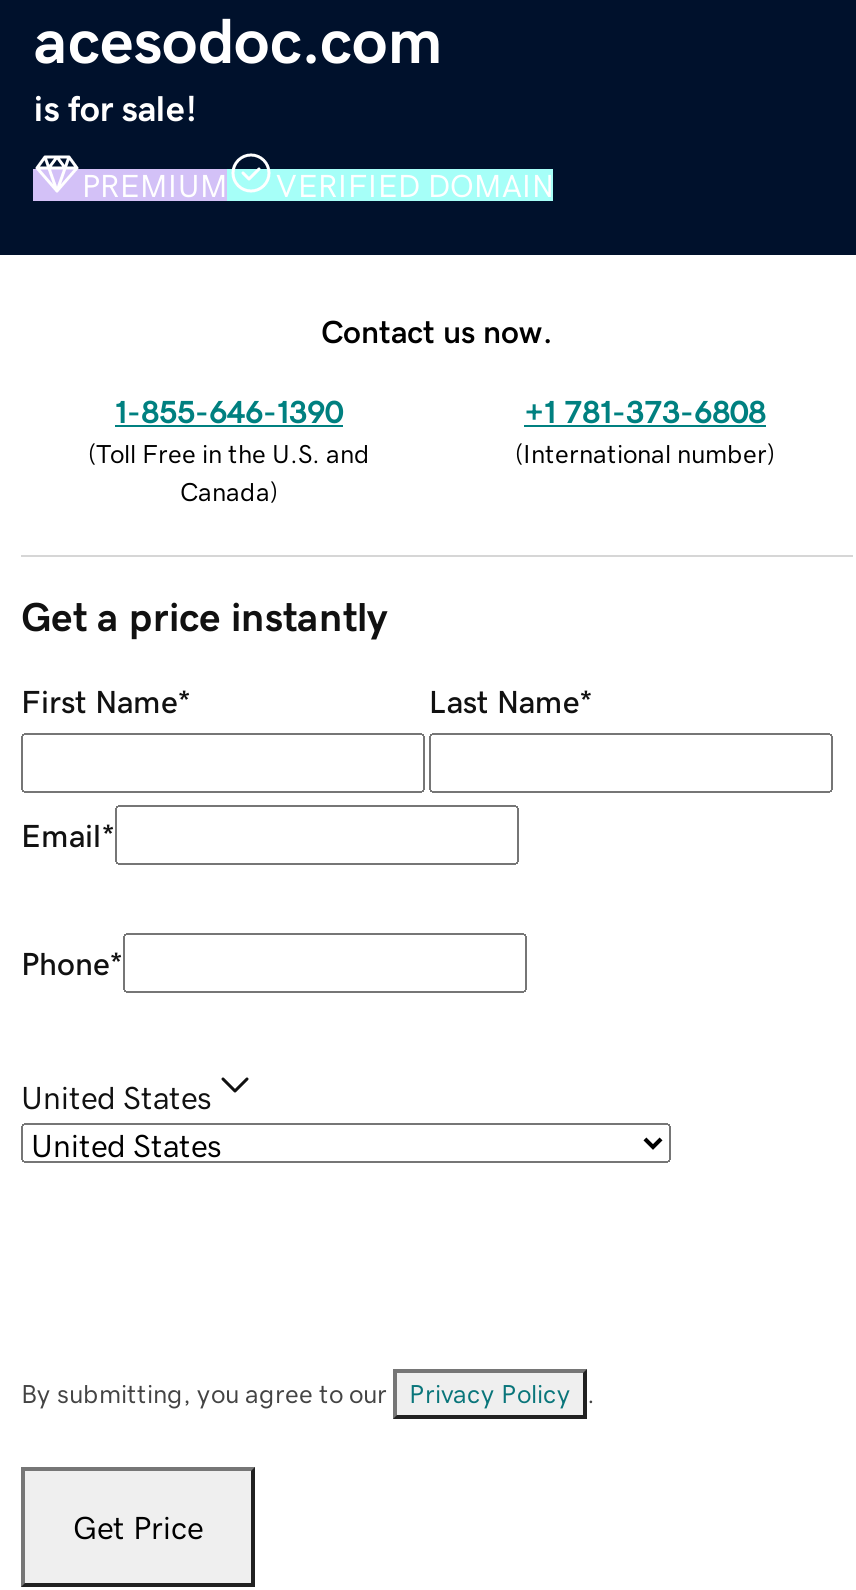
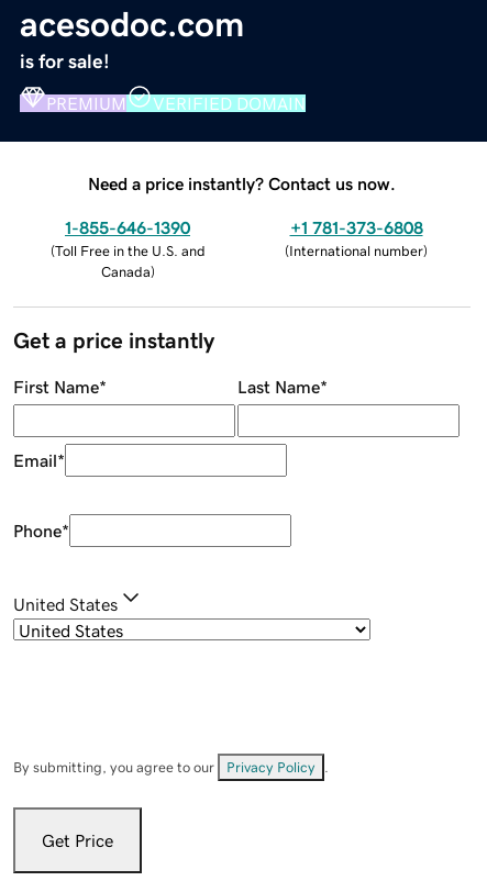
[321,314,553,346] Contact us now. -> [88,174,396,192] Need a price instantly? Contact us now.

